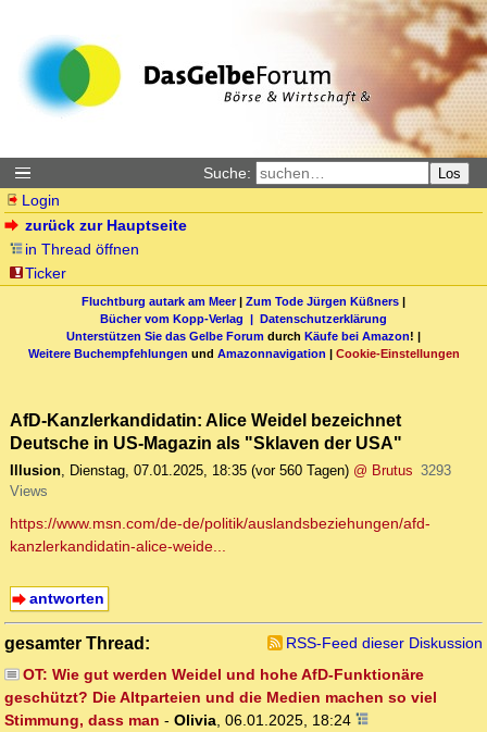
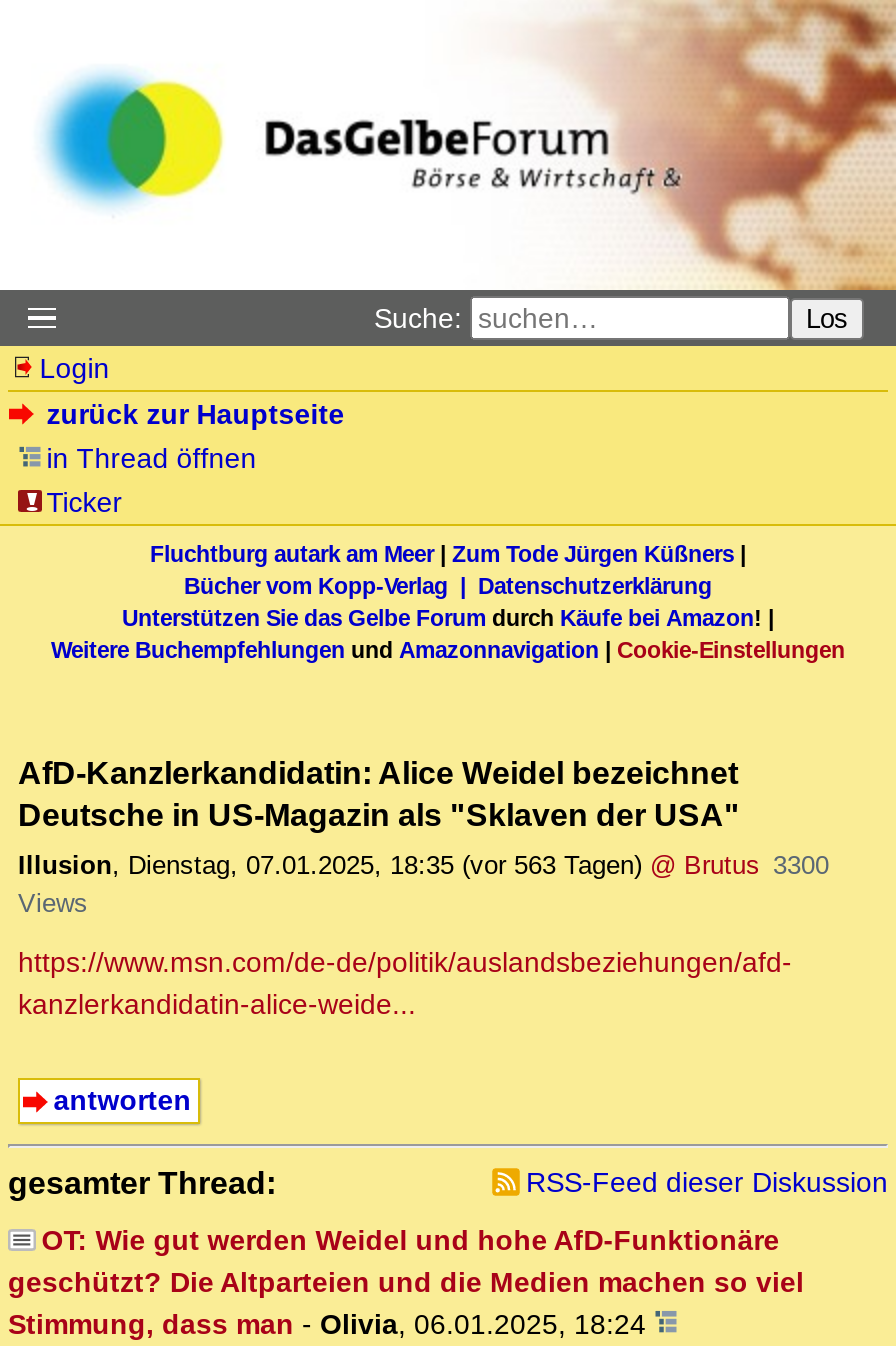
[10,463,451,479] Illusion, Dienstag, 07.01.2025, 18:35 (vor 560 Tagen) @ Brutus 3293 -> [18,851,829,881] Illusion, Dienstag, 07.01.2025, 18:35 (vor 563 Tagen) @ Brutus 3300

